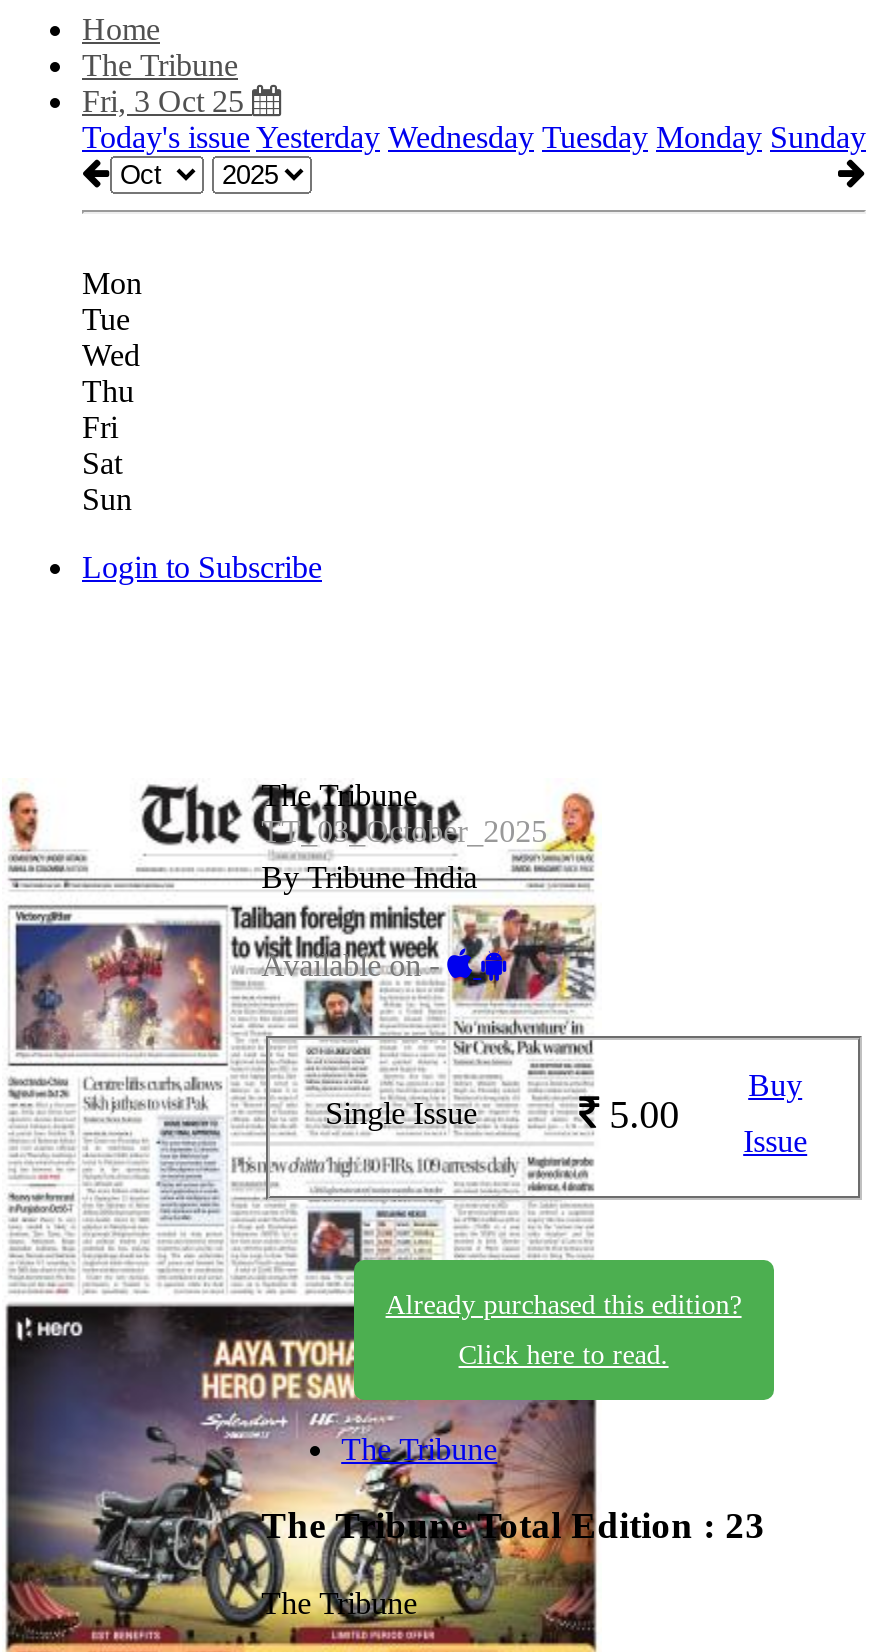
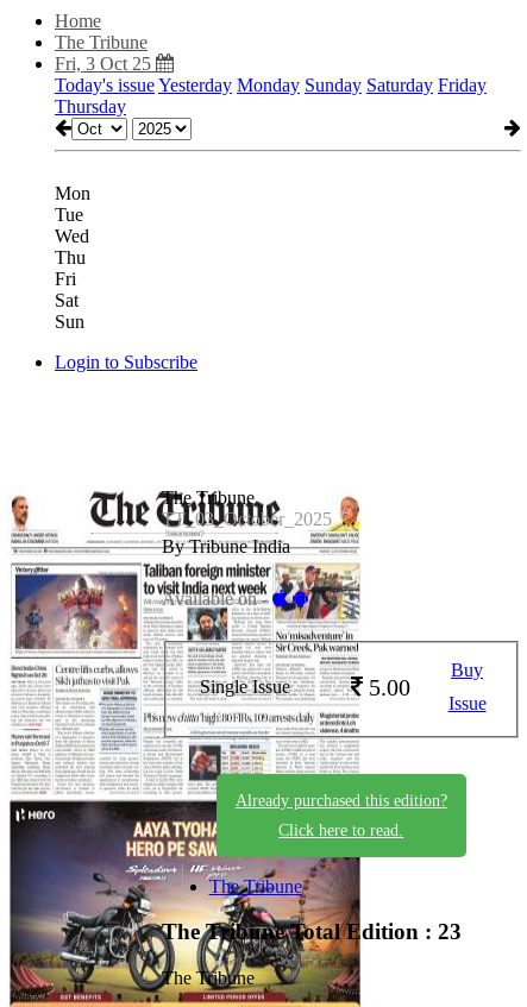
[82,120,866,154] Today's issue Yesterday Wednesday Tuesday Monday Sunday -> [55,75,487,117] Today's issue Yesterday Monday Sunday Saturday Friday | Thursday

